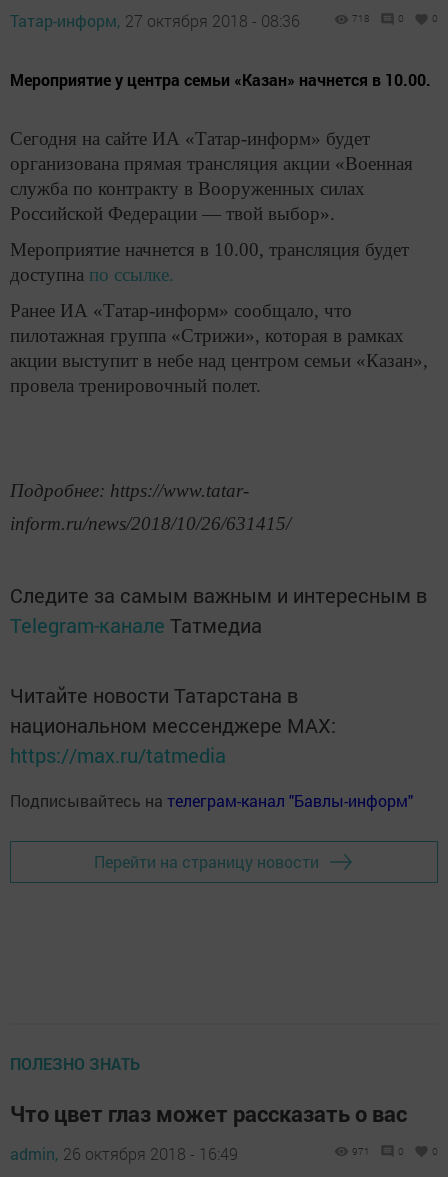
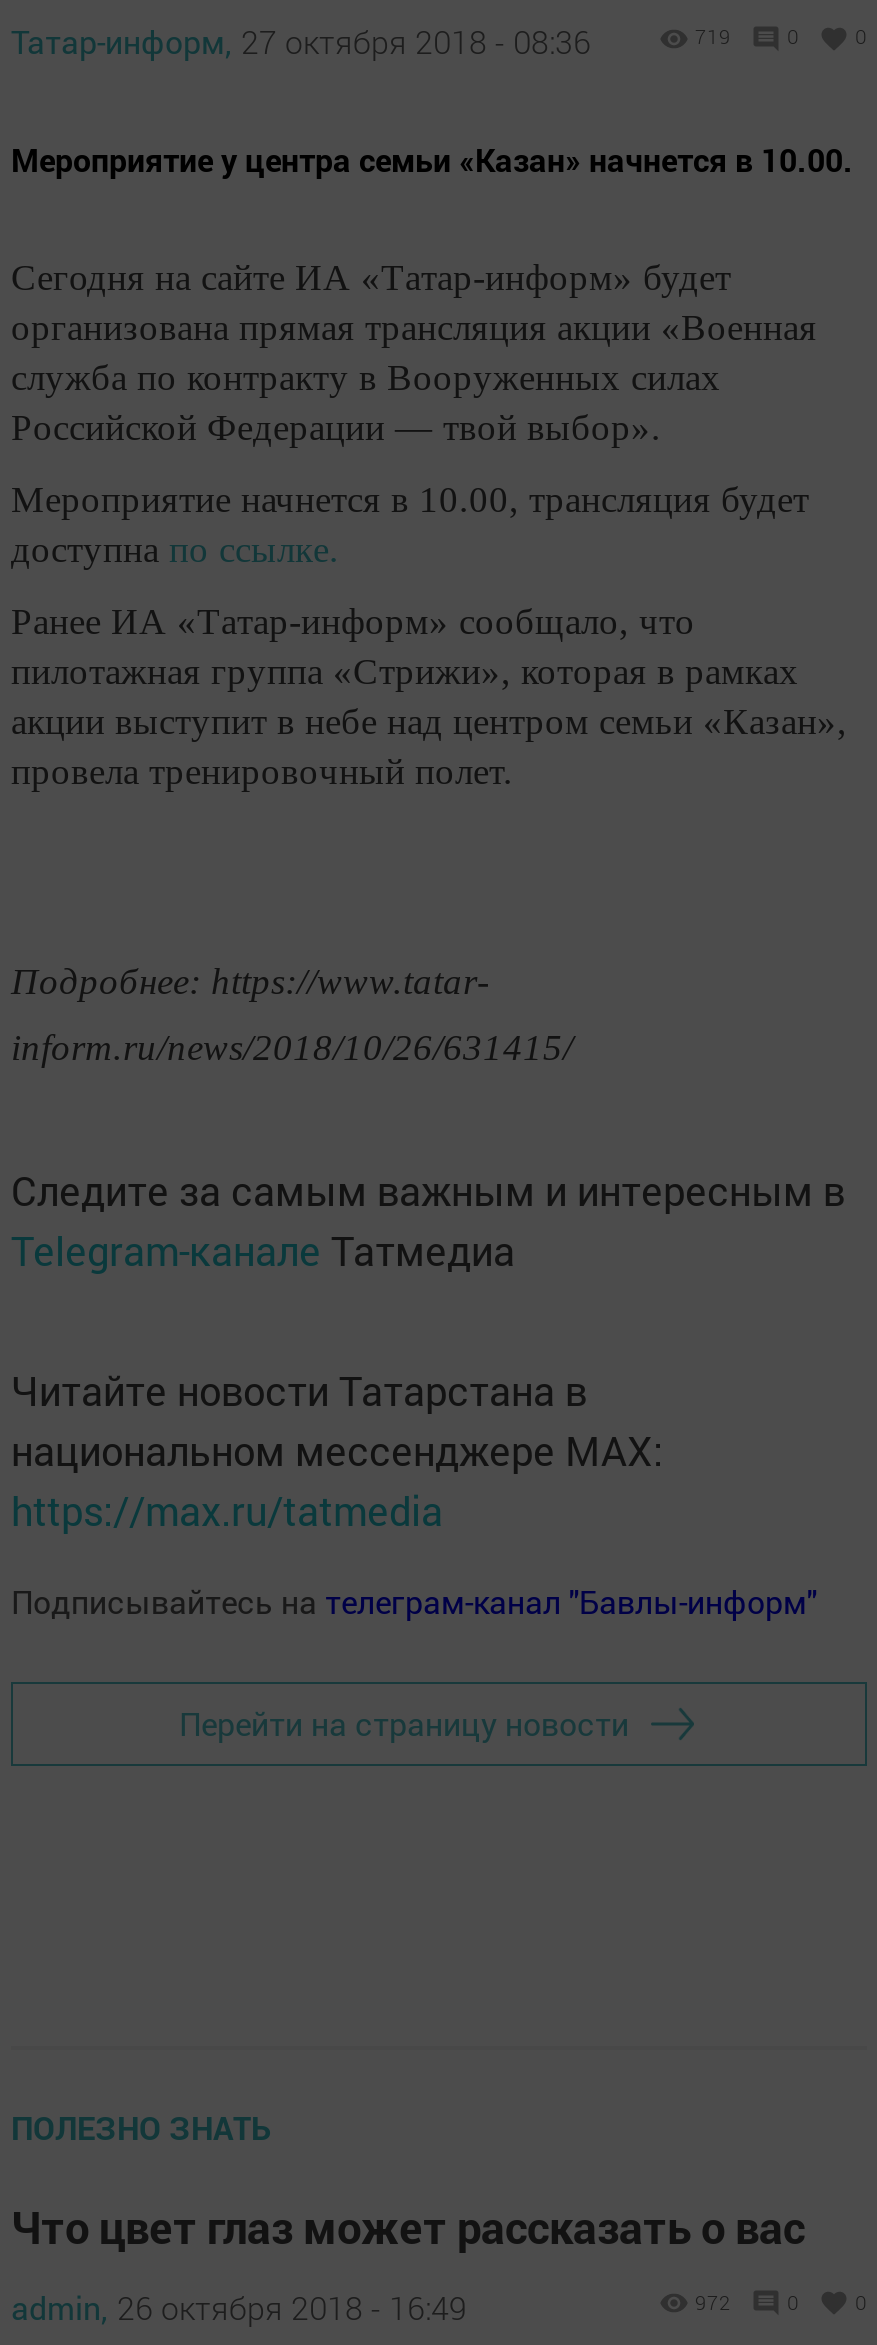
[352,12,370,25] 718 -> [695,25,731,51] 719
[352,1145,370,1158] 971 -> [695,2290,731,2316] 972

